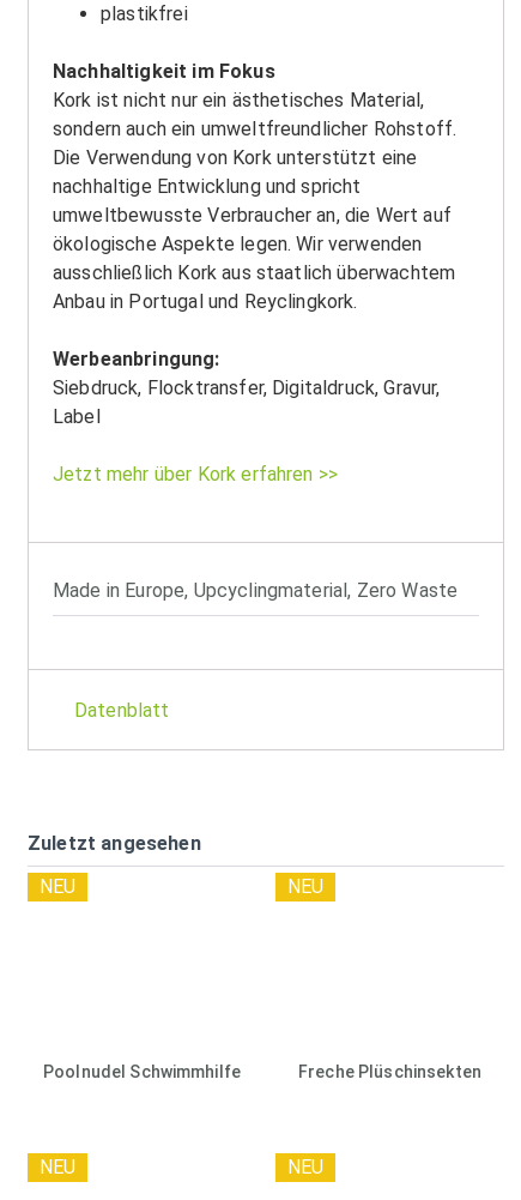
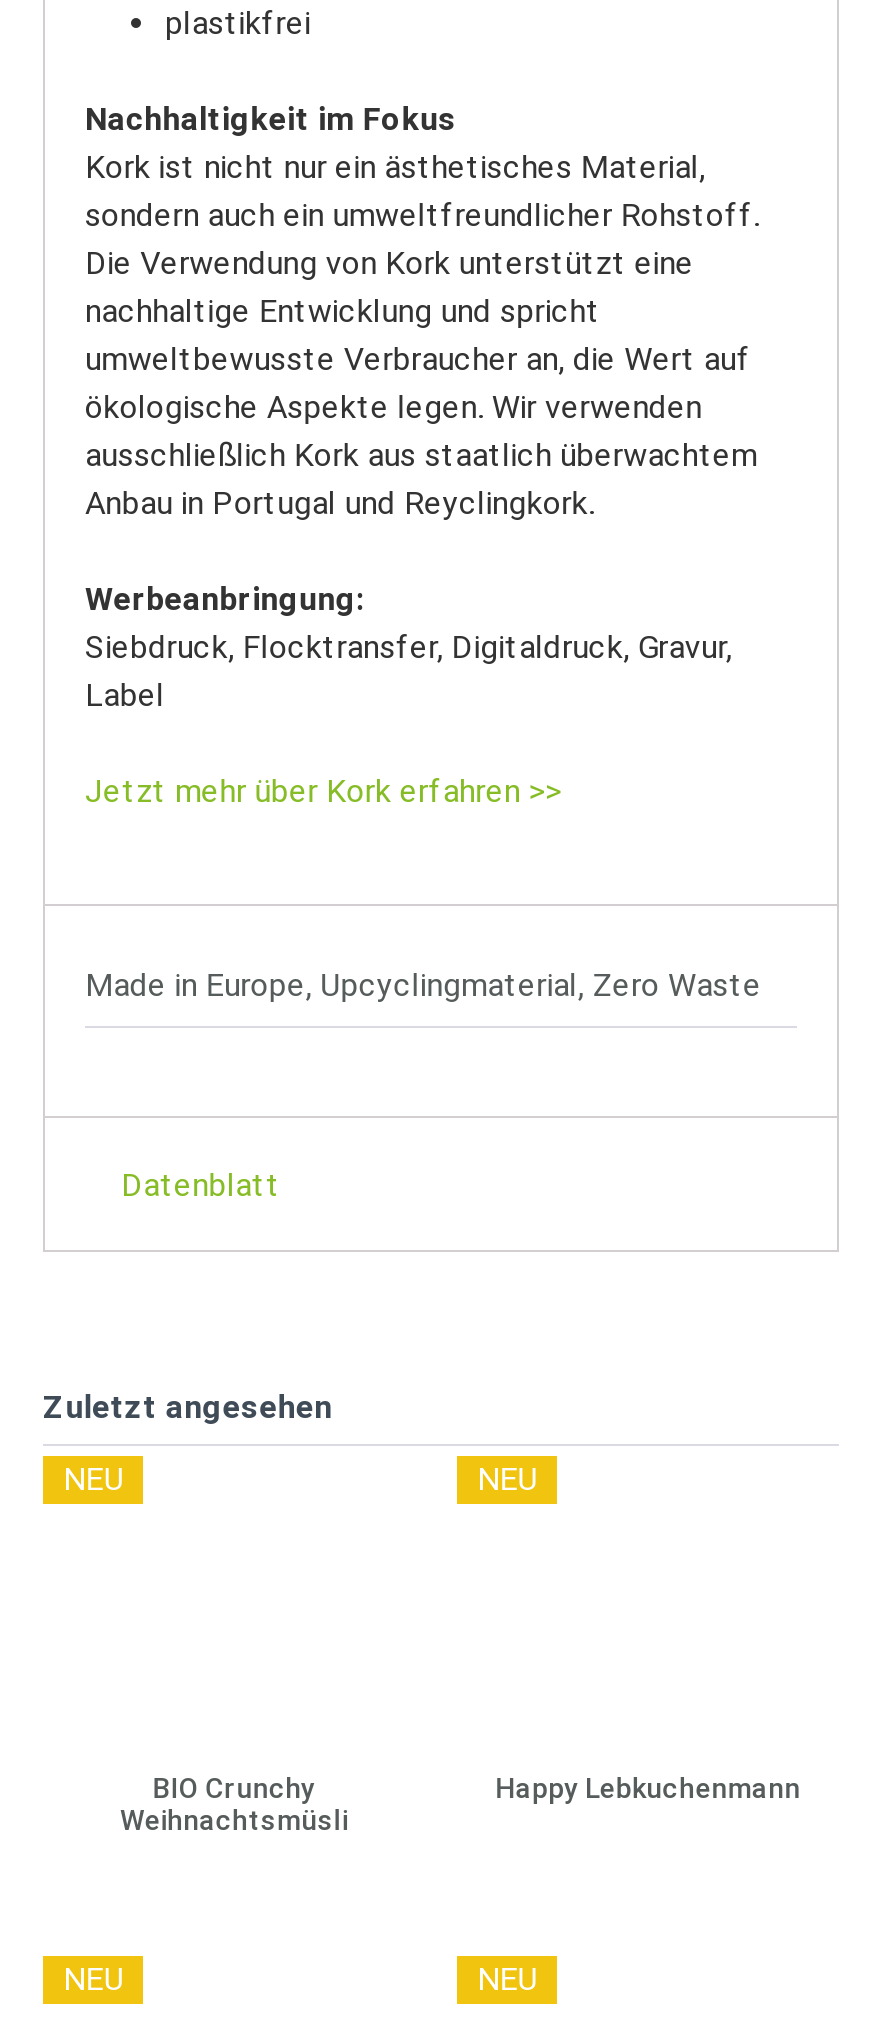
[43,1062,241,1081] Poolnudel Schwimmhilfe -> [120,1771,348,1835] BIO Crunchy | Weihnachtsmüsli
[298,1062,481,1081] Freche Plüschinsekten -> [495,1771,801,1803] Happy Lebkuchenmann

